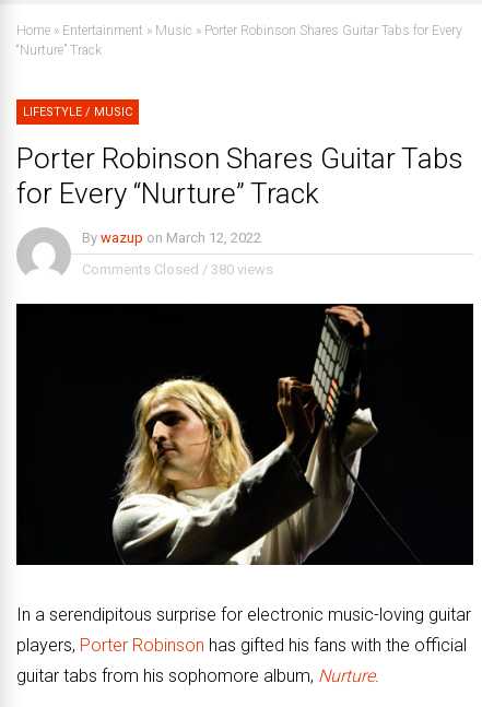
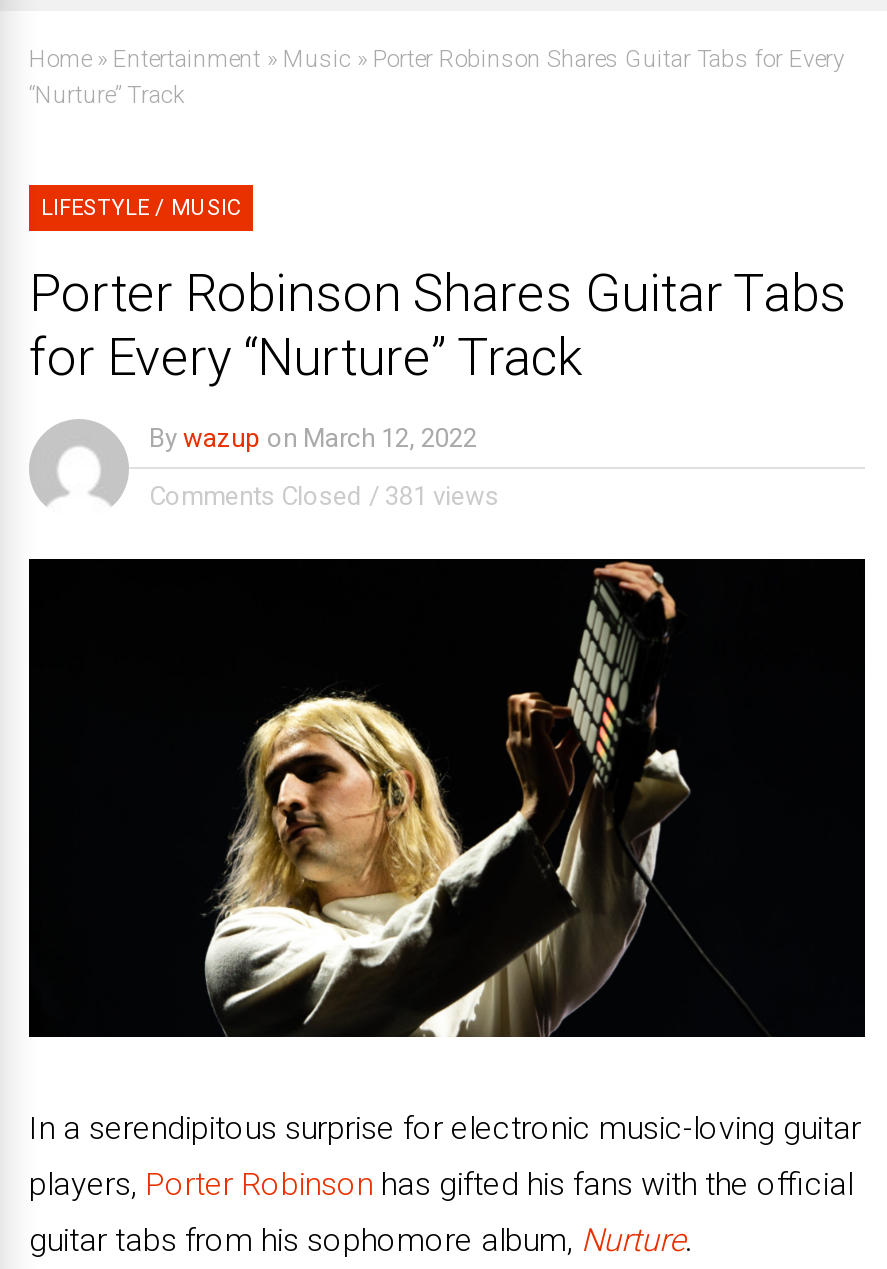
[82,261,273,278] Comments Closed / 380 views -> [149,481,499,511] Comments Closed / 381 views

